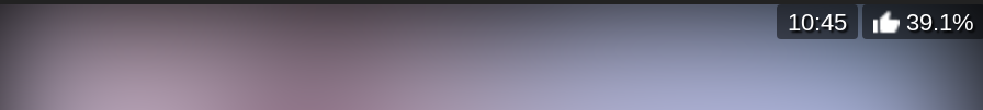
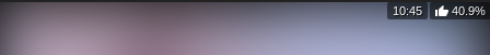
[906,9,974,35] 39.1% -> [452,4,486,17] 40.9%

